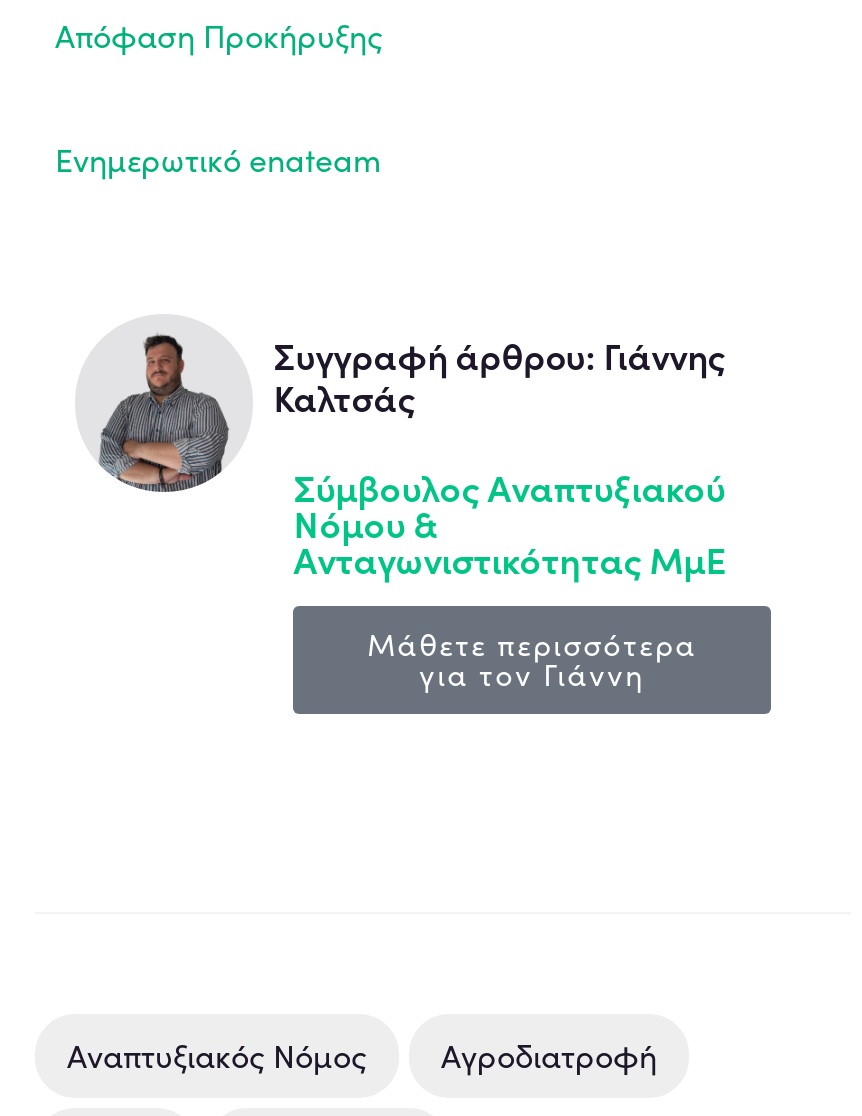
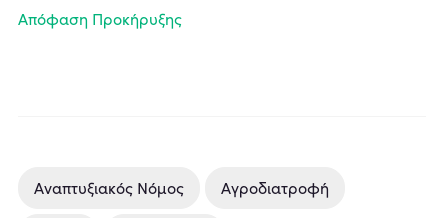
[55,138,381,180] Ενημερωτικό enateam -> none
[79,316,725,694] [image] | Συγγραφή άρθρου: Γιάννης | Καλτσάς | Σύμβουλος Αναπτυξιακού | Νόμου & | Ανταγωνιστικότητας ΜμΕ | Μάθετε περισσότερα | για τον Γιάννη -> none

